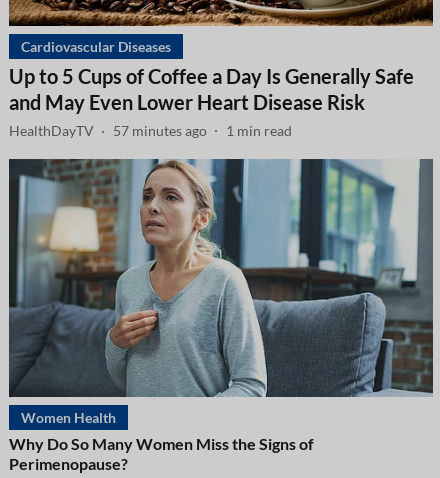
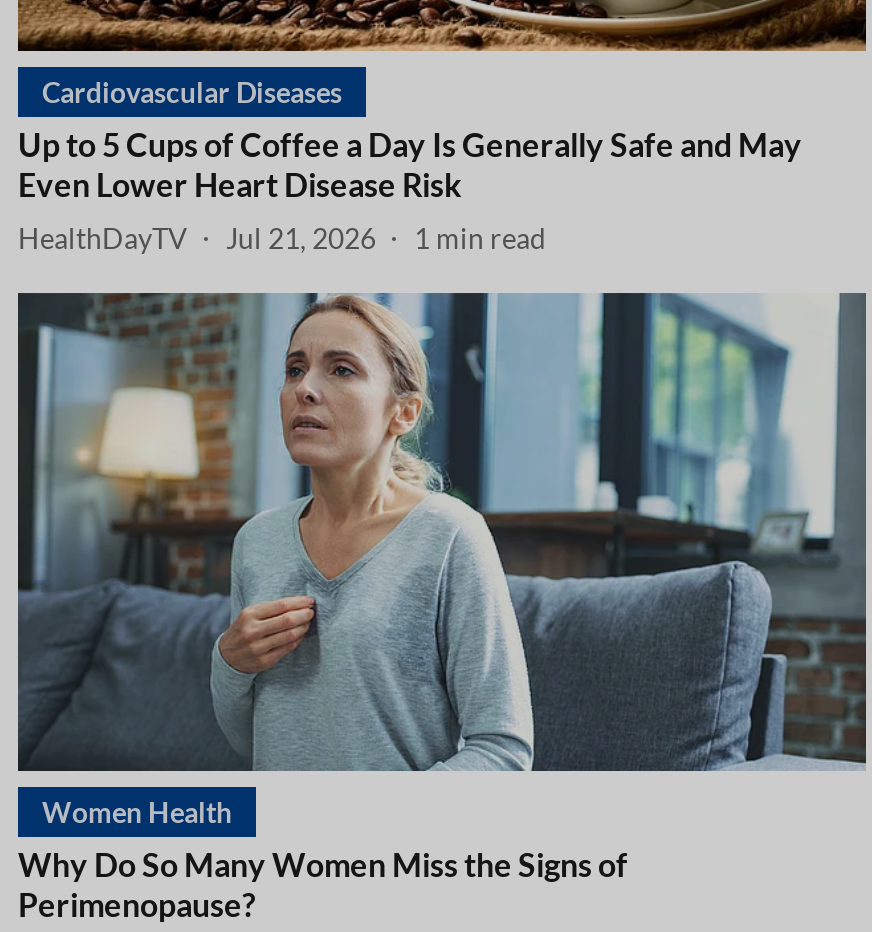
[9,122,292,139] HealthDayTV 57 minutes ago 1 min read -> [18,220,546,254] HealthDayTV Jul 21, 2026 1 min read

